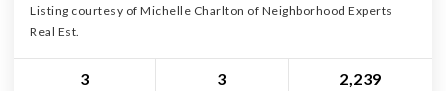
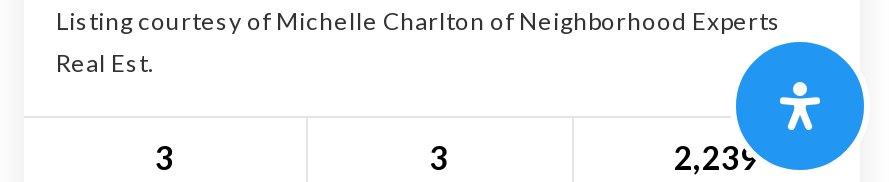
none -> [734,40,866,172] [image]

